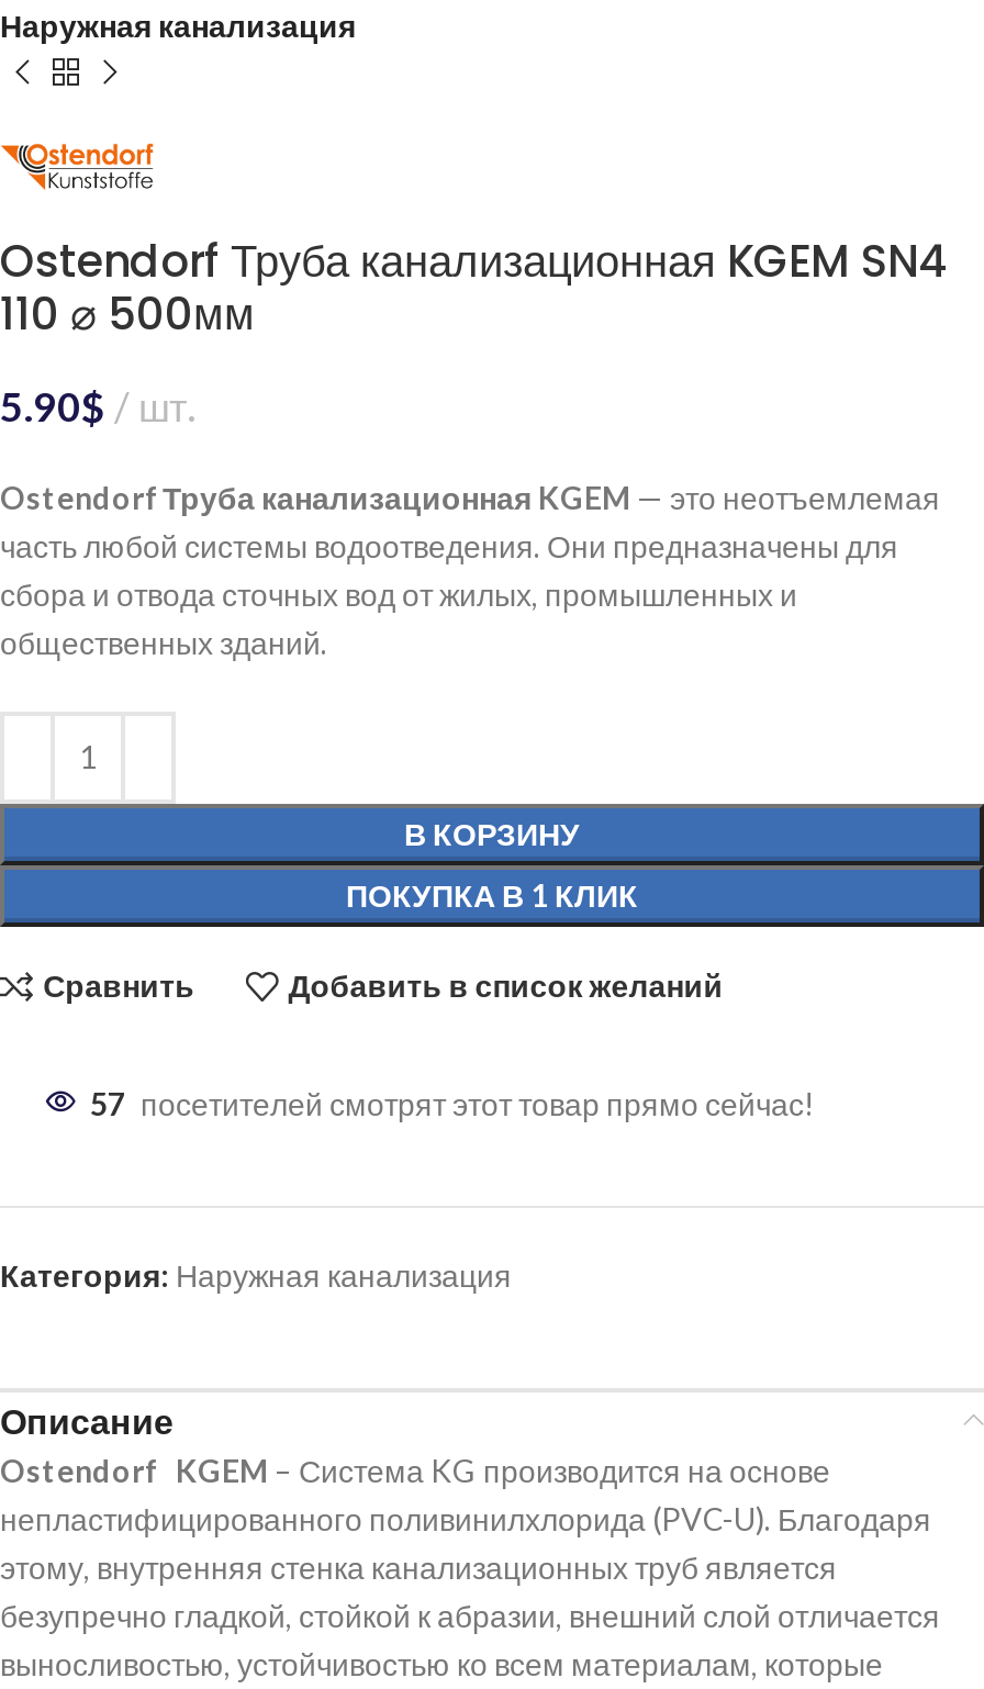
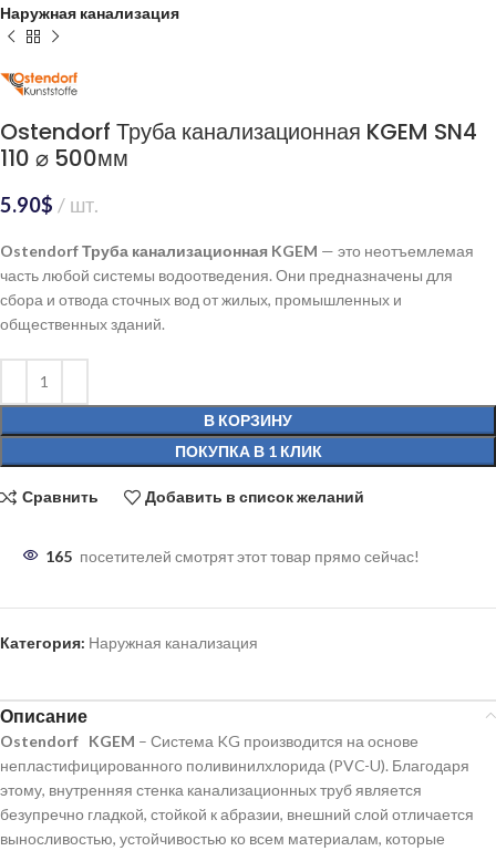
[90,1084,815,1121] 57 посетителей смотрят этот товар прямо сейчас! -> [45,546,420,565] 165 посетителей смотрят этот товар прямо сейчас!

